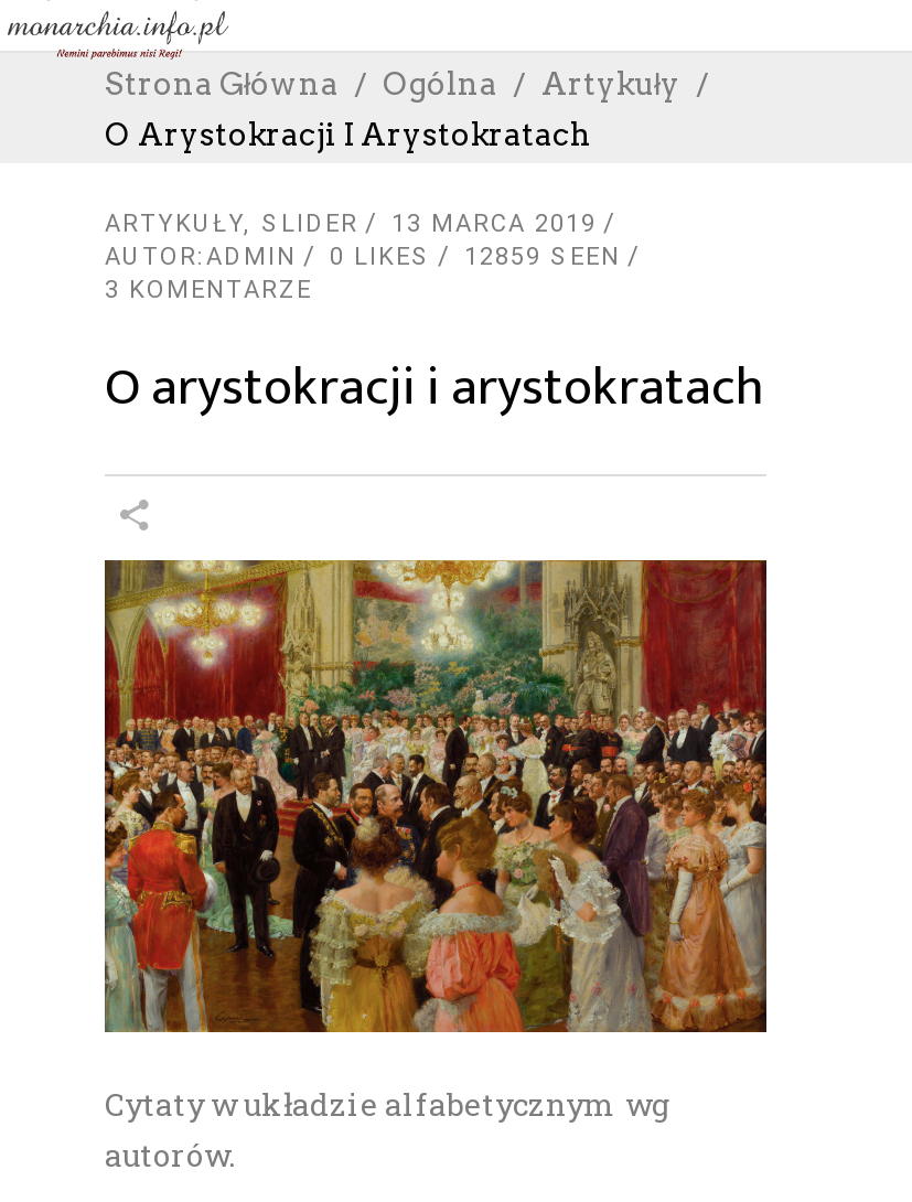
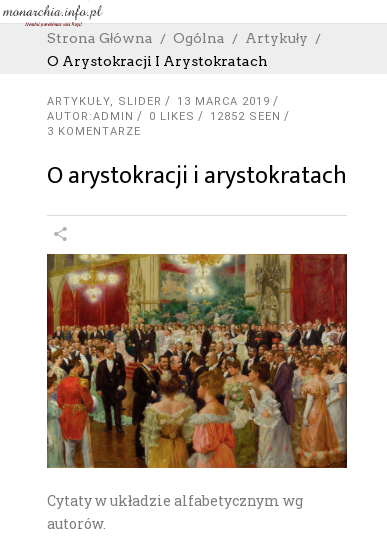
[105,243,621,271] AUTOR:ADMIN 0 LIKES 12859 SEEN -> [47,110,281,123] AUTOR:ADMIN 0 LIKES 12852 SEEN

